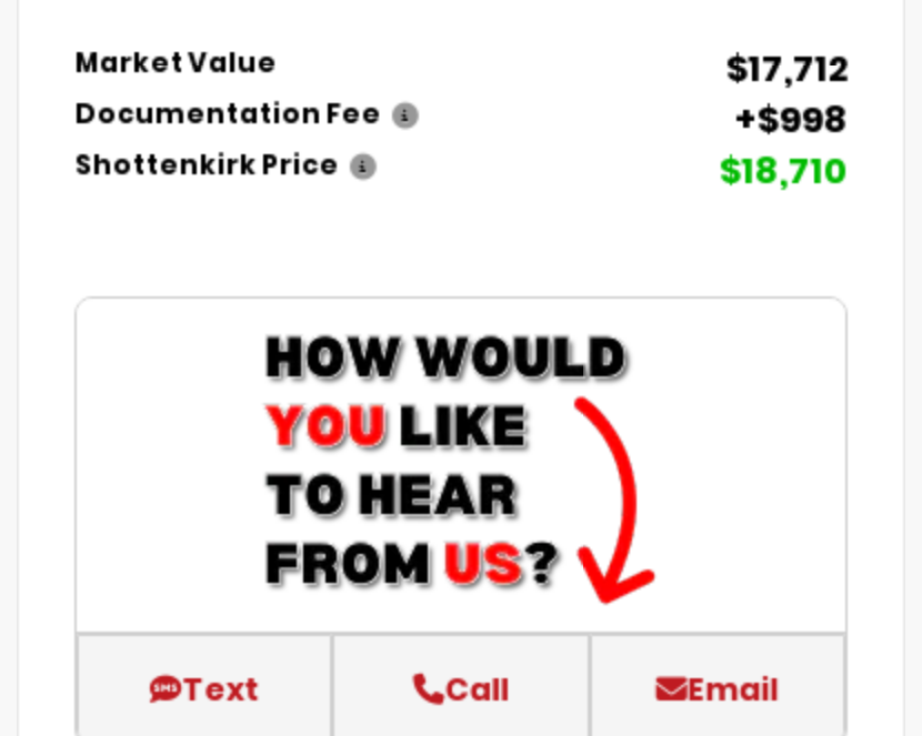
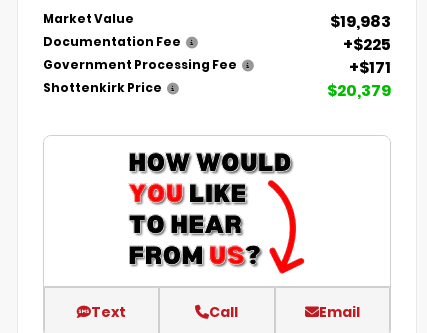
[725,42,848,93] $17,712 -> [330,9,391,32] $19,983
[734,93,848,144] +$998 -> [43,32,391,78] +$225 | Government Processing Fee | +$171
[719,144,848,195] $18,710 -> [327,78,391,101] $20,379

